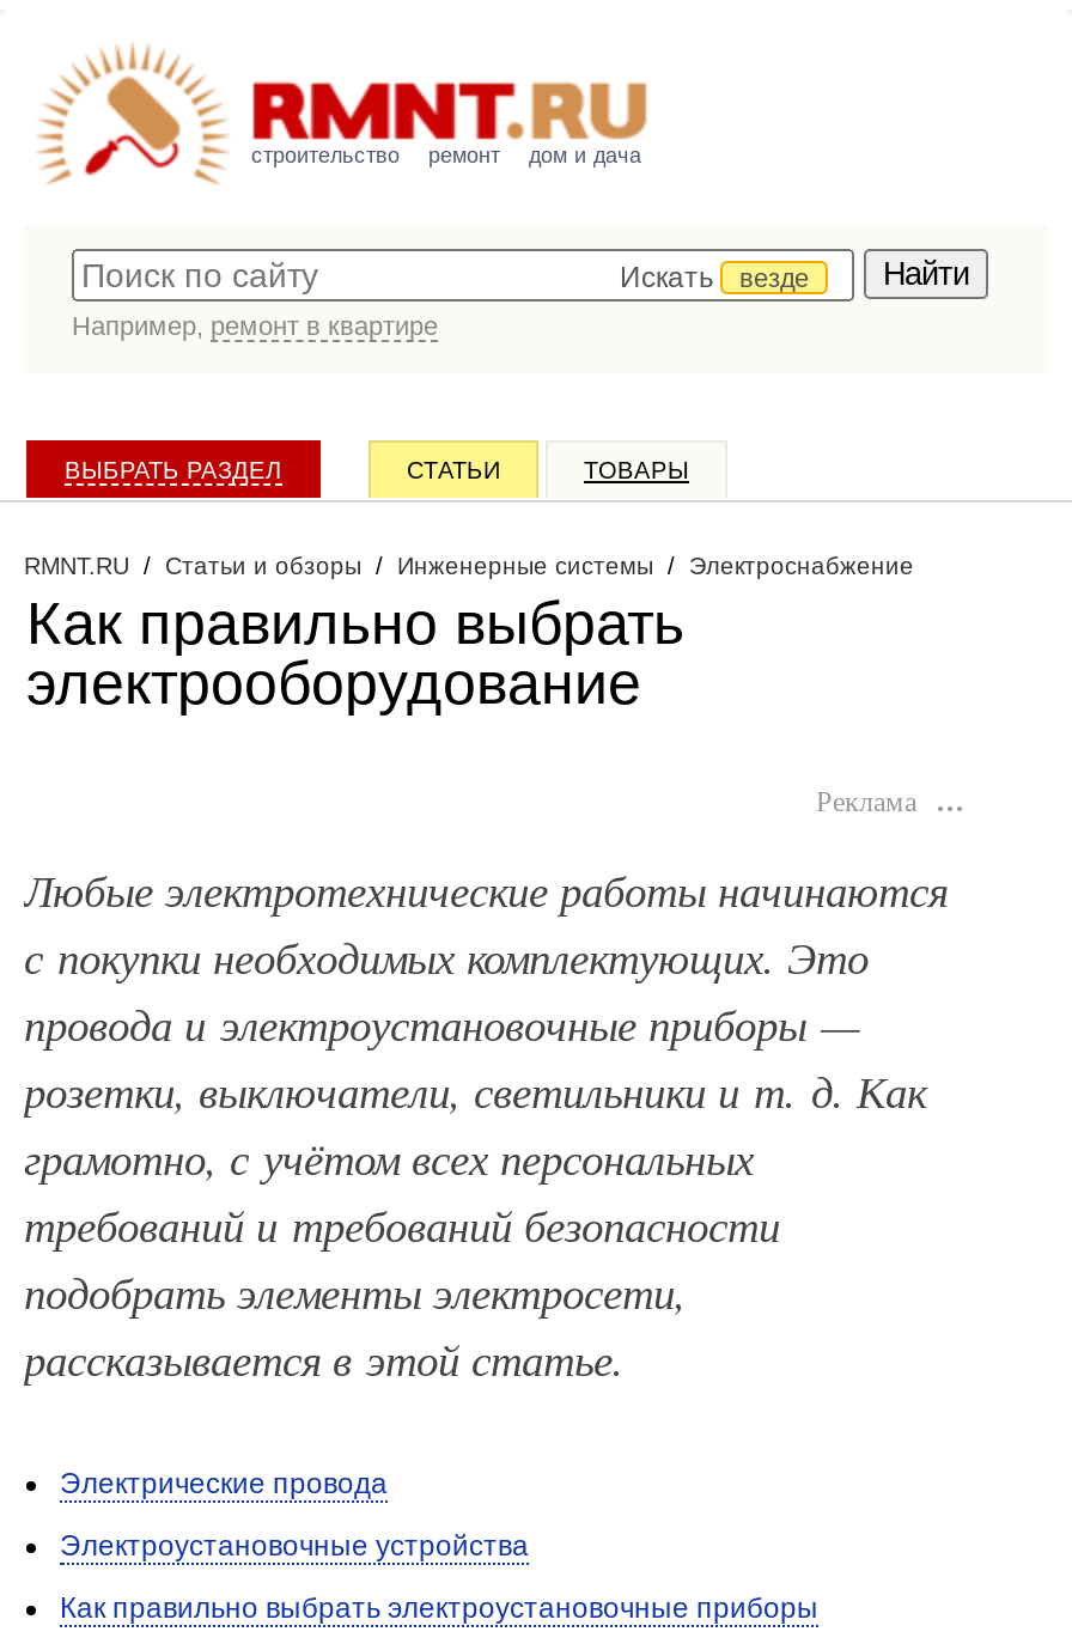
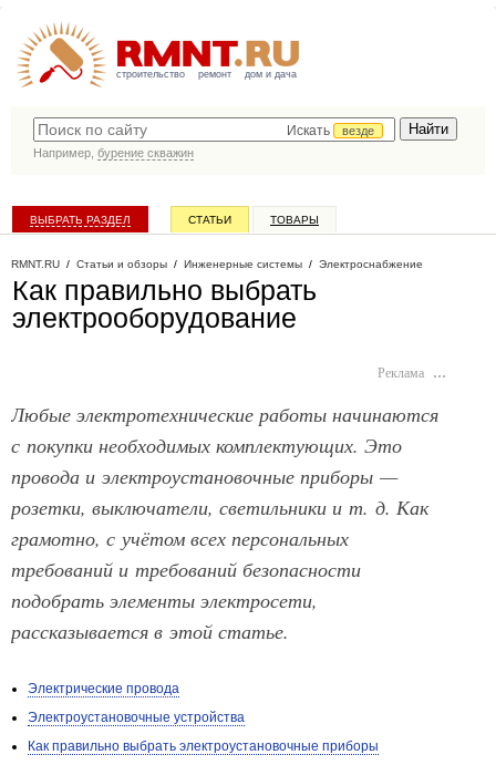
[72,311,438,340] Например, ремонт в квартире -> [33,146,194,159] Например, бурение скважин

